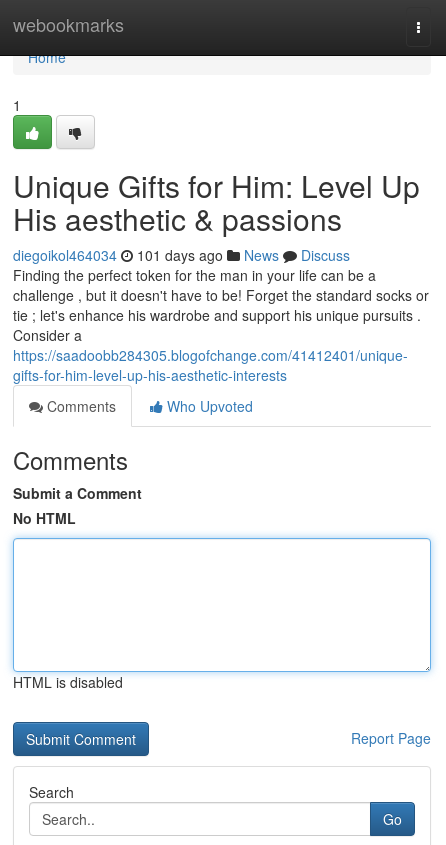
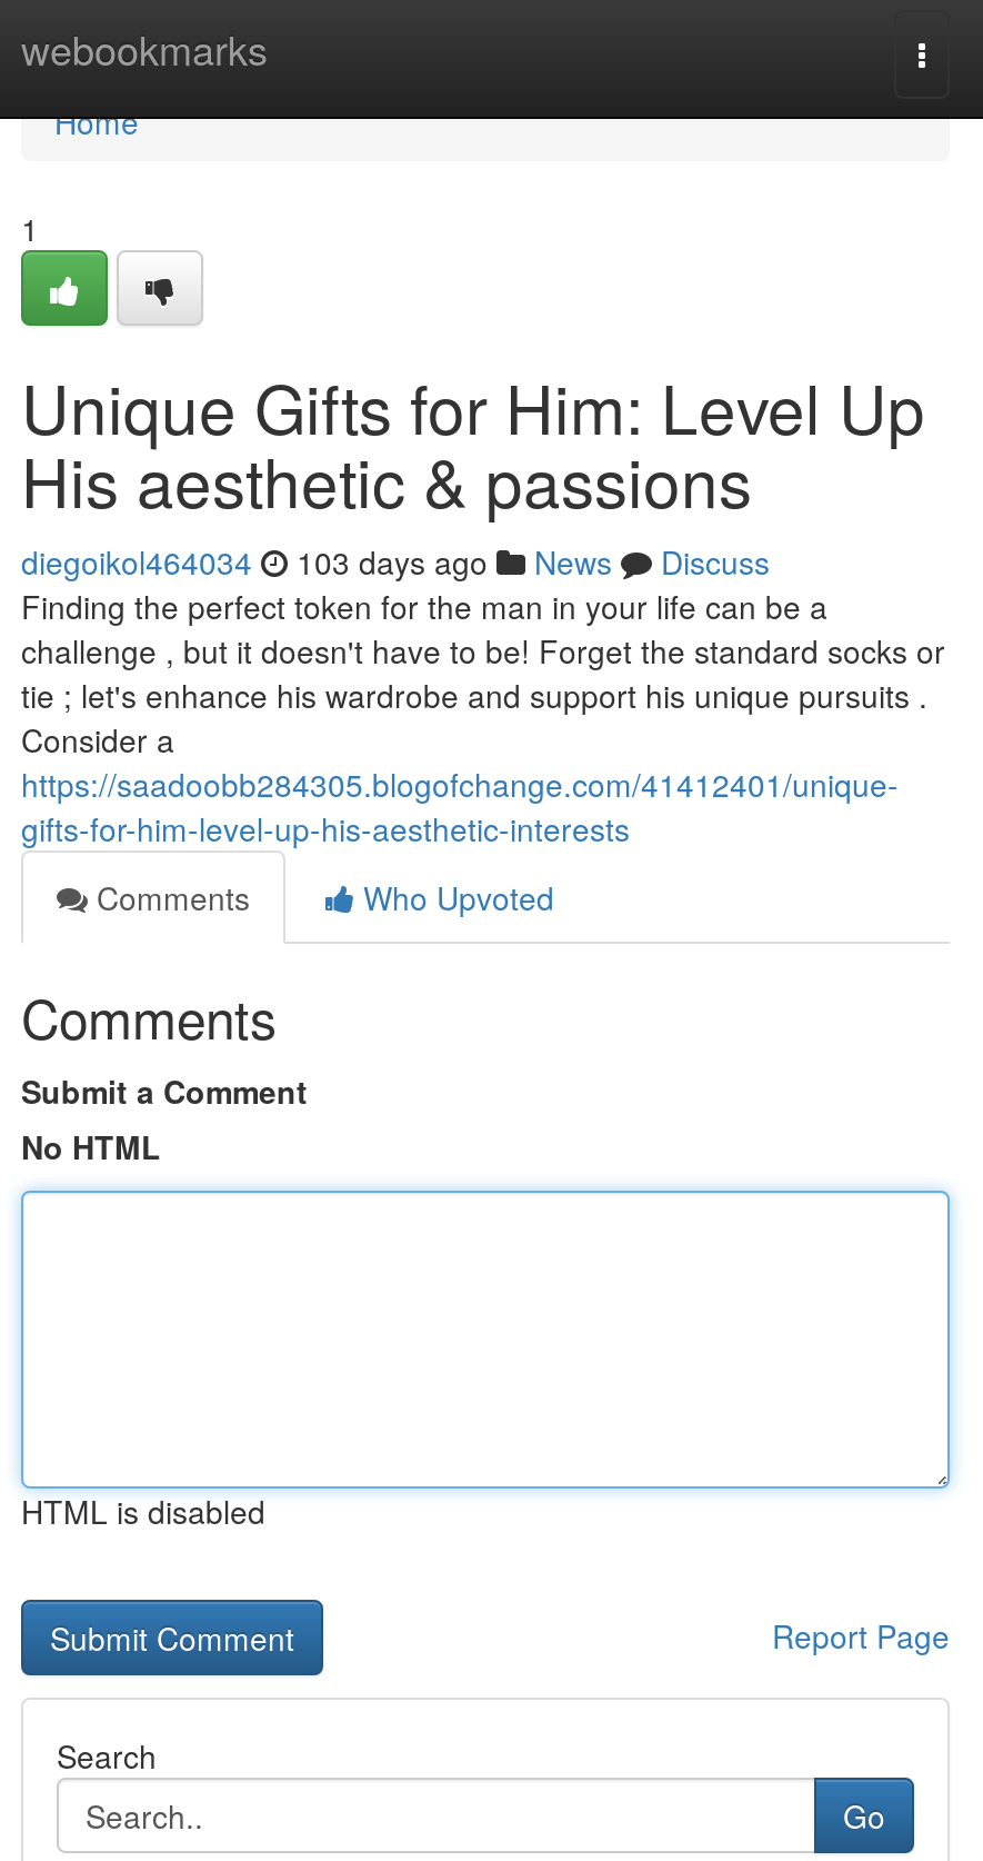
[13,245,350,265] diegoikol464034 101 days ago News Discuss -> [21,539,770,584] diegoikol464034 103 days ago News Discuss

